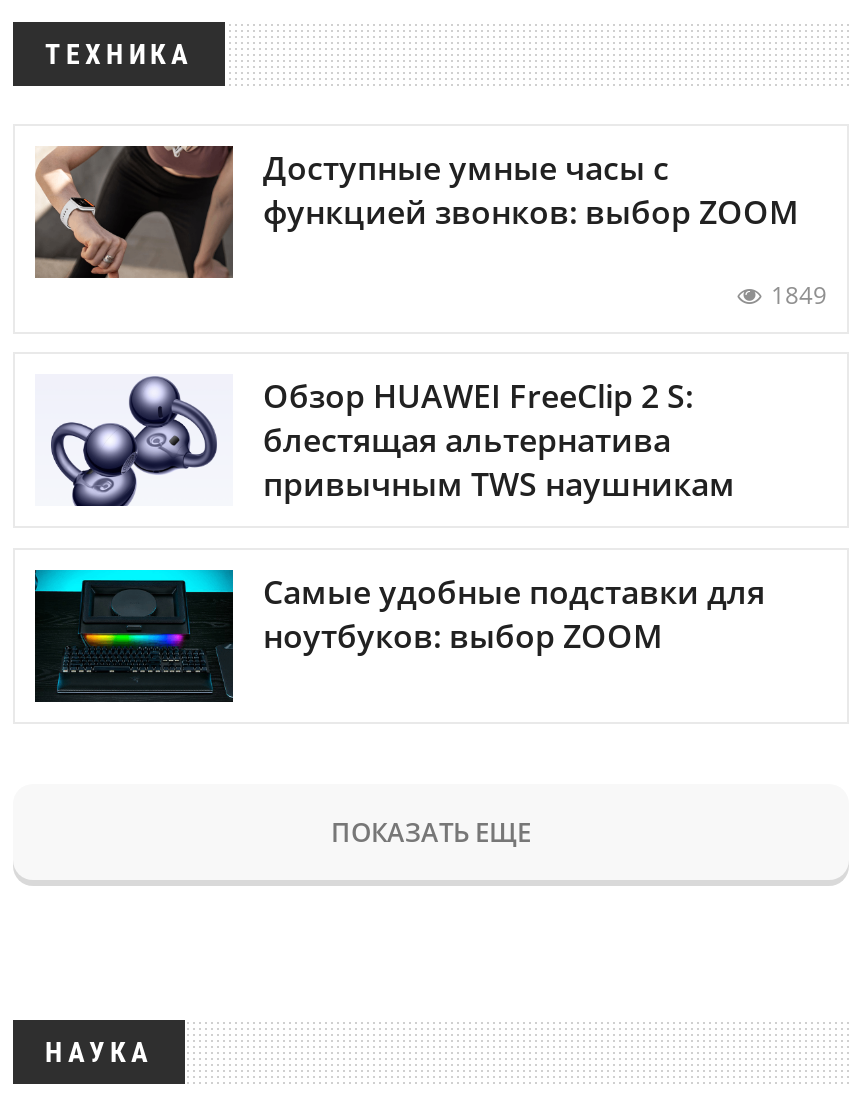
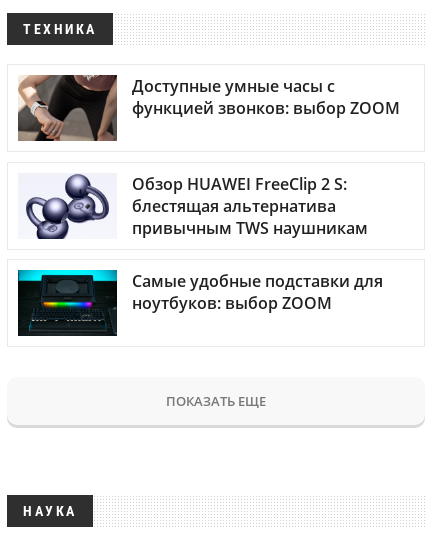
[771,279,827,313] 1849 -> none

